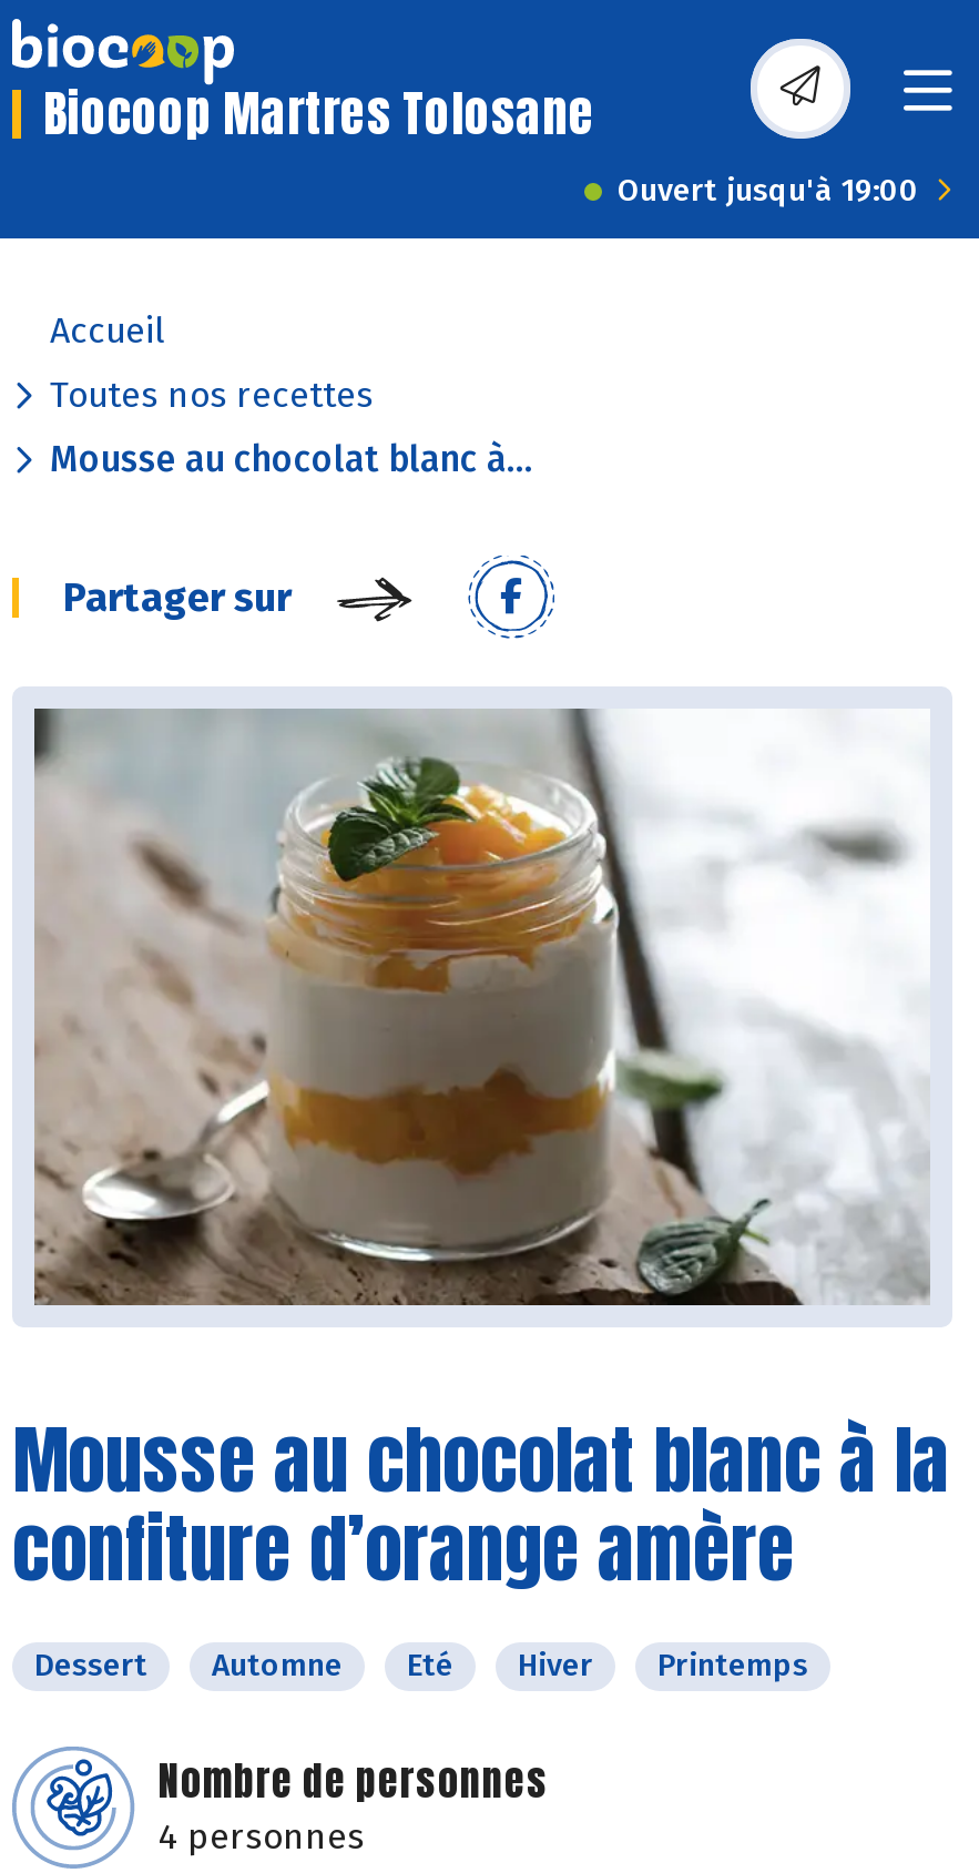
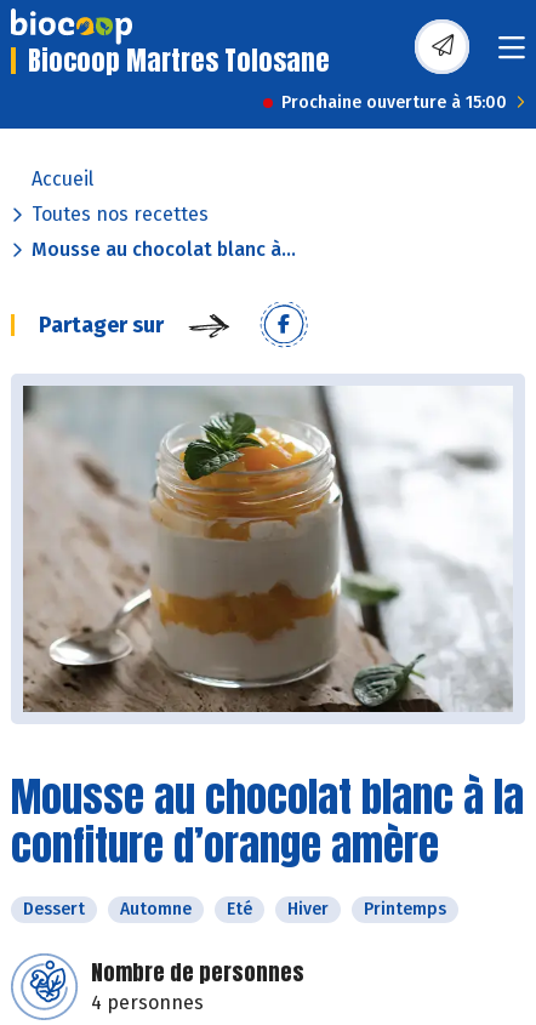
[618,172,919,210] Ouvert jusqu'à 19:00 -> [281,92,507,113] Prochaine ouverture à 15:00

